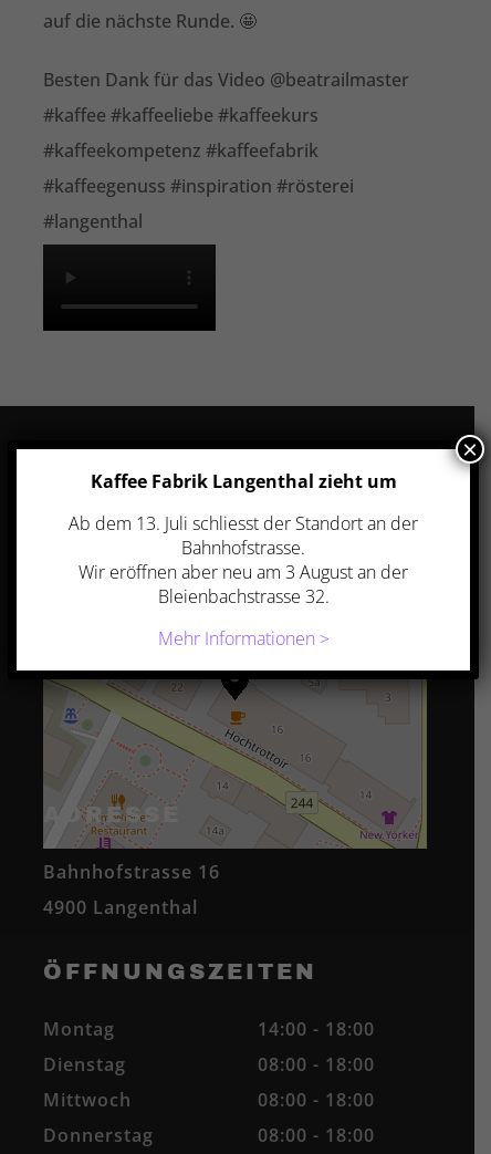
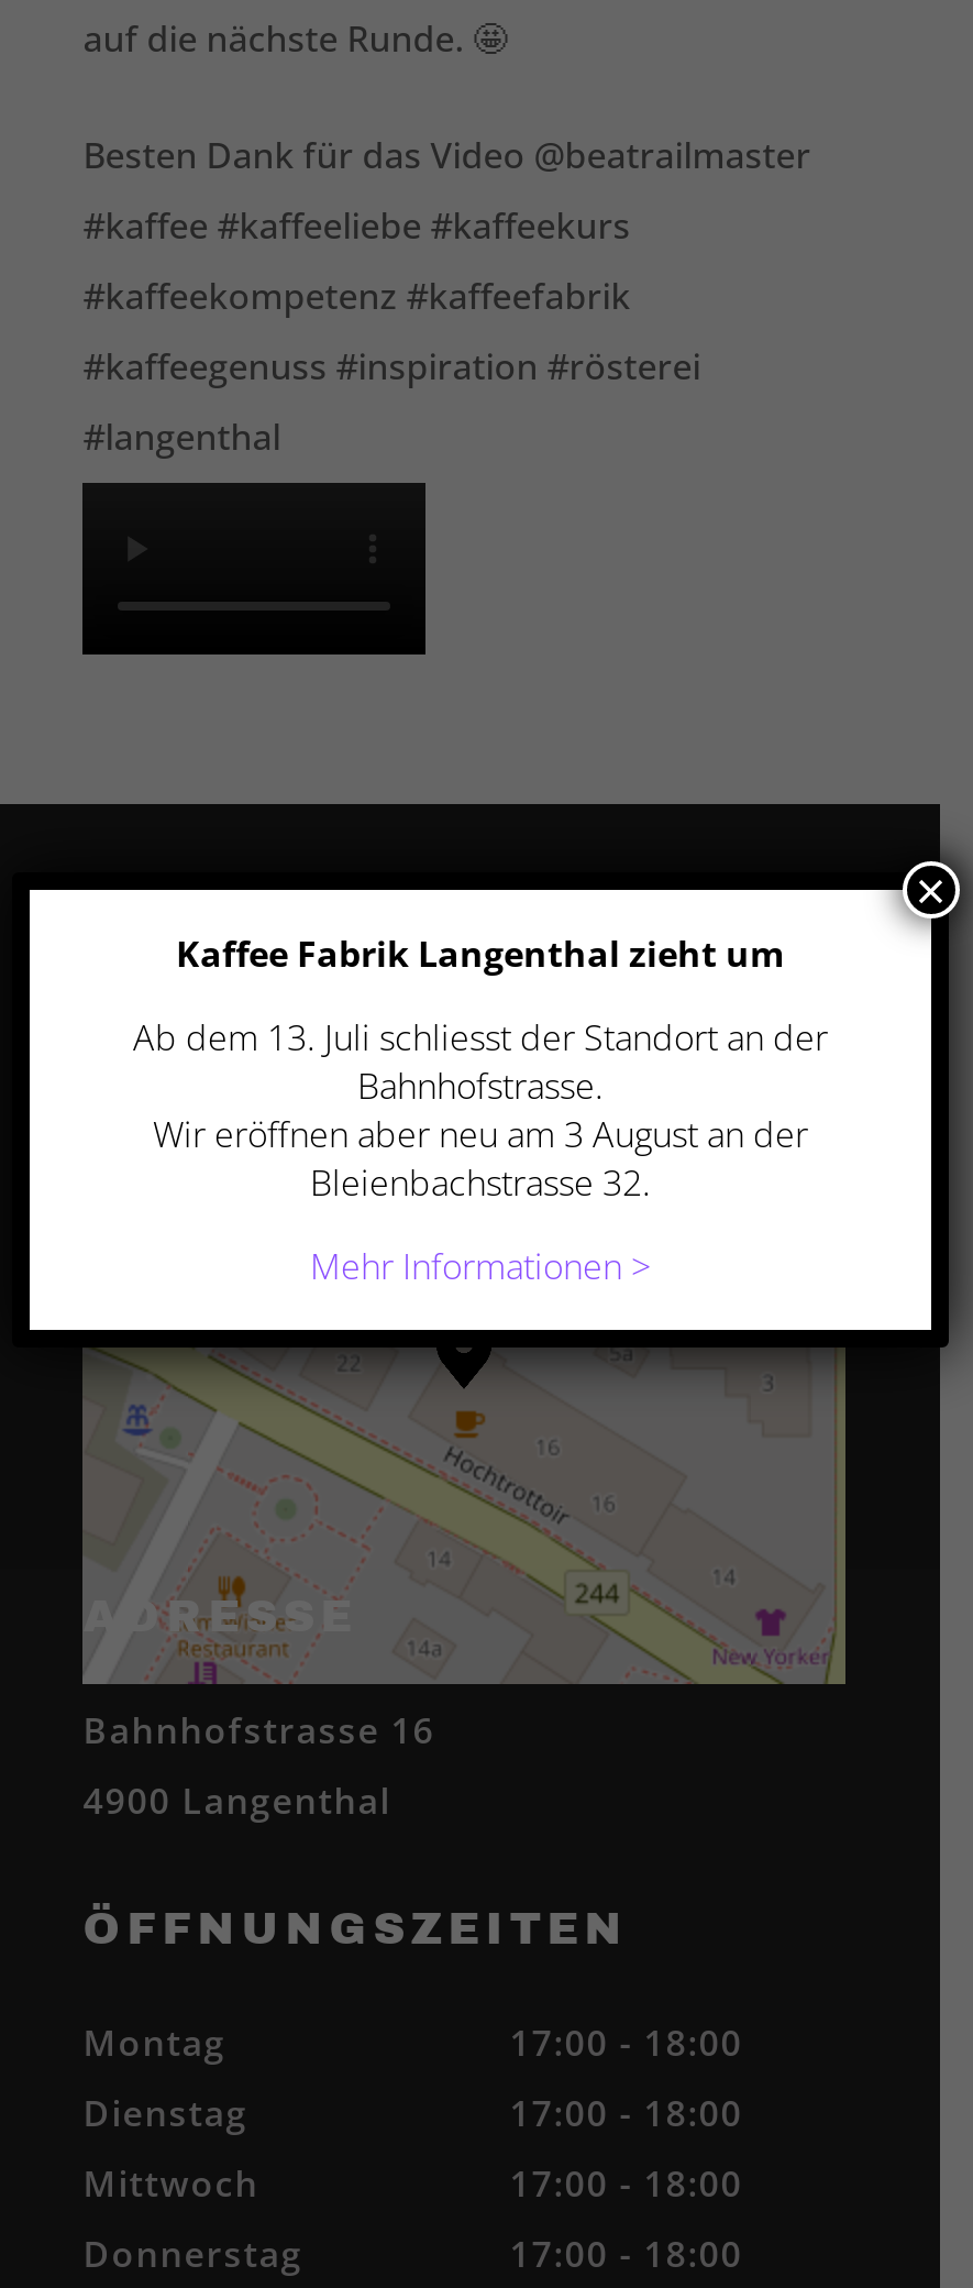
[258,1016,375,1041] 14:00 - 18:00 -> [510,2018,743,2066] 17:00 - 18:00
[258,1052,375,1076] 08:00 - 18:00 -> [510,2088,743,2137] 17:00 - 18:00
[258,1087,375,1112] 08:00 - 18:00 -> [510,2159,743,2207] 17:00 - 18:00
[258,1123,375,1147] 08:00 - 18:00 -> [510,2229,743,2277] 17:00 - 18:00

